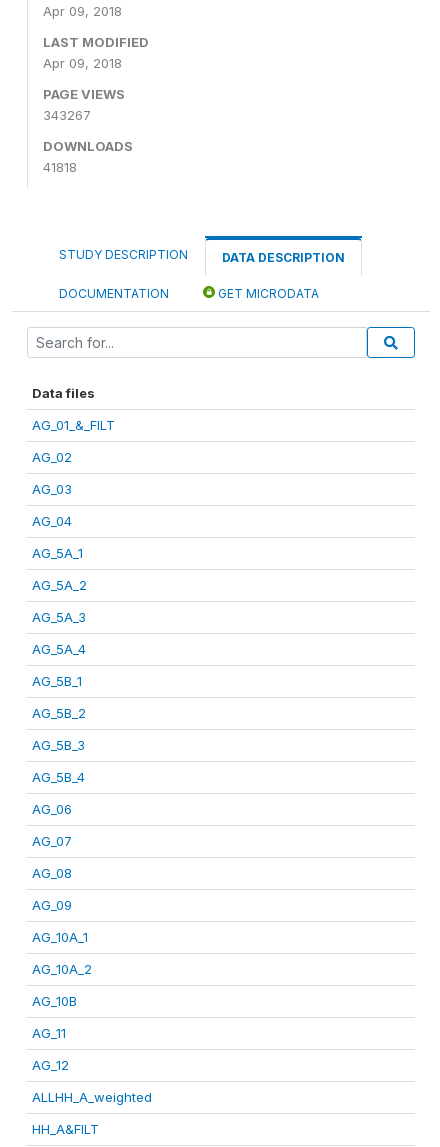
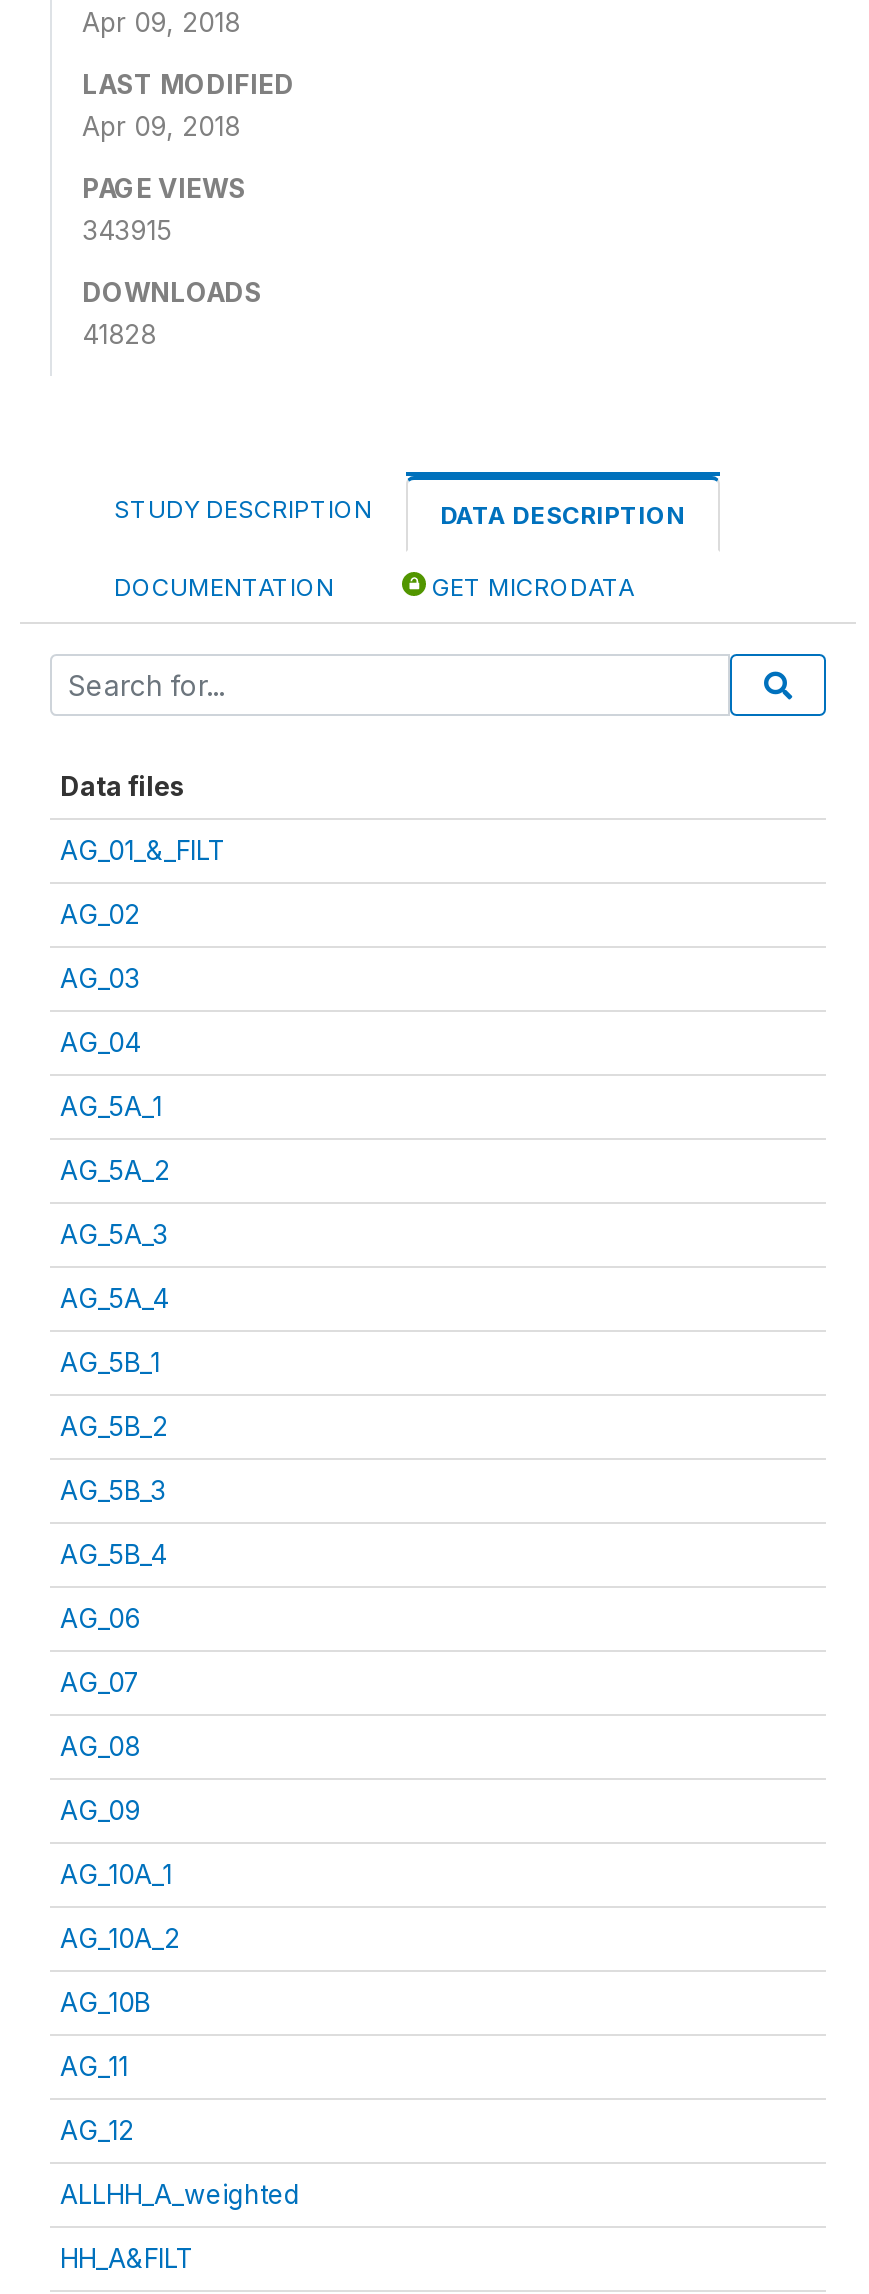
[43,106,91,122] 343267 -> [82,213,172,245] 343915
[43,158,77,174] 41818 -> [82,317,156,349] 41828

